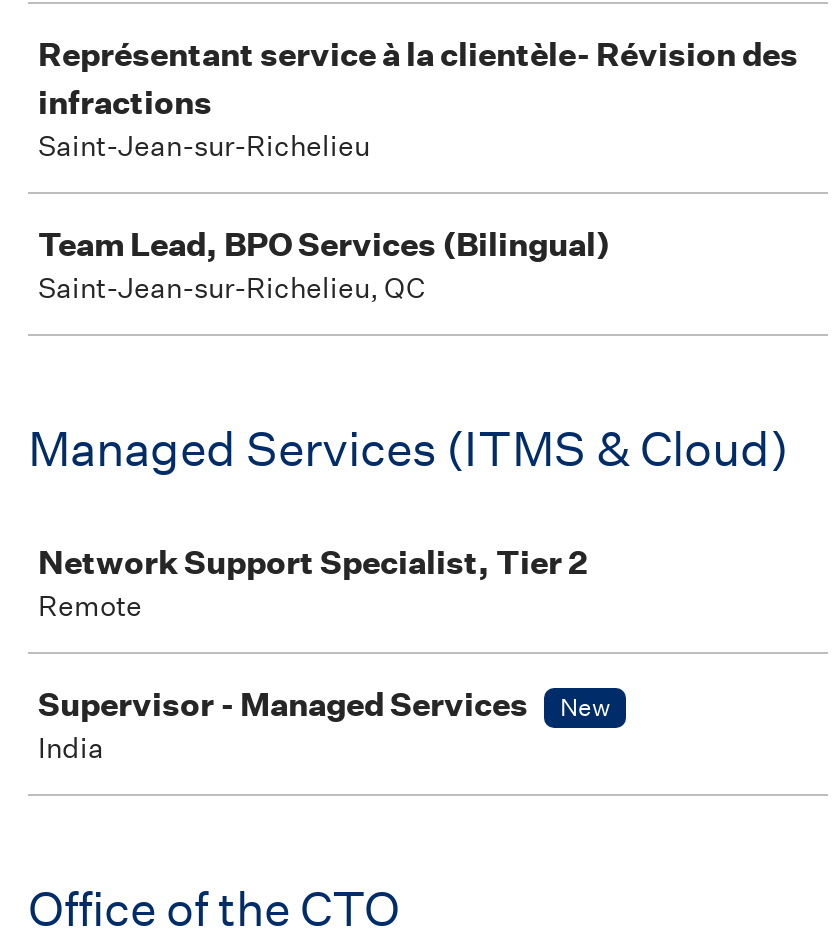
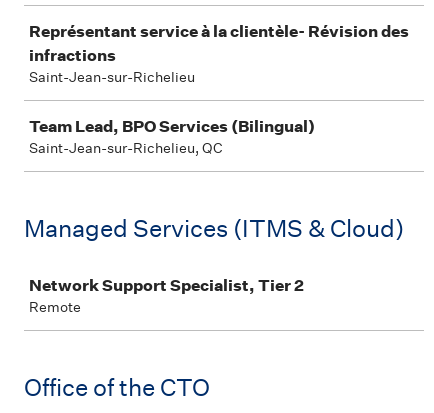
[38,684,610,766] Supervisor - Managed Services | New | India -> none

